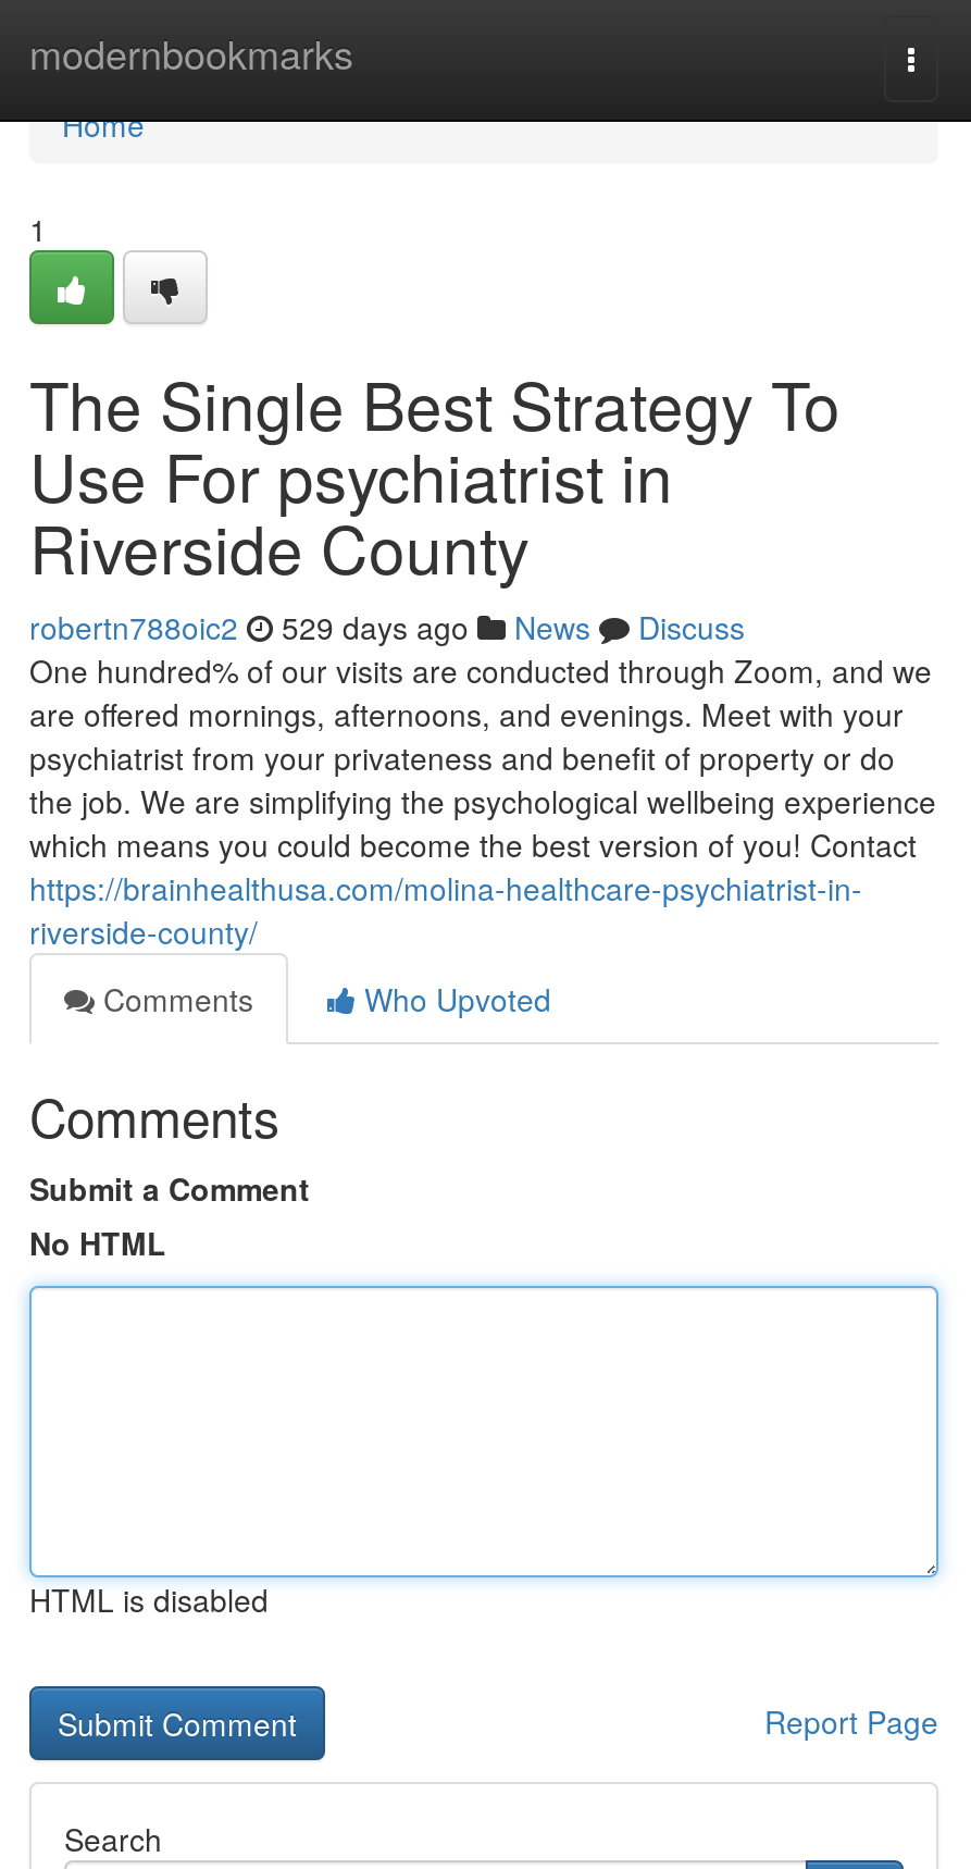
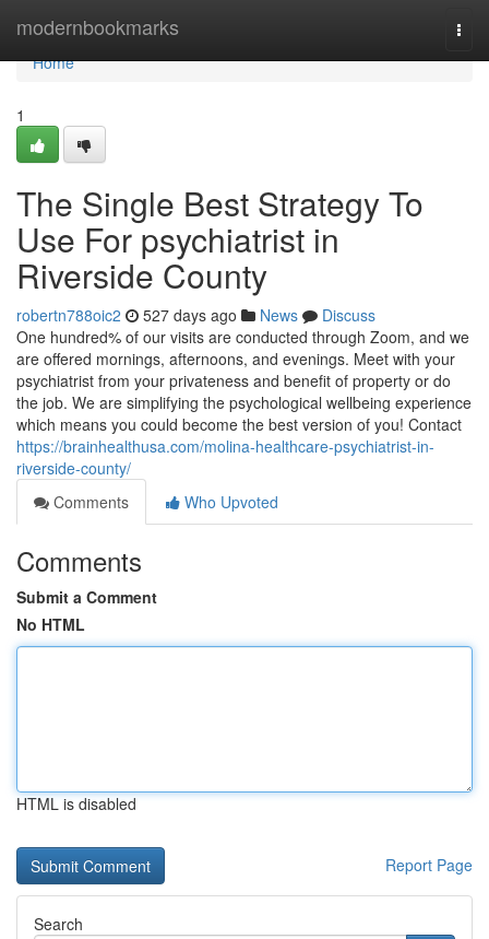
[29,605,745,648] robertn788oic2 529 days ago News Discuss -> [16,304,375,326] robertn788oic2 527 days ago News Discuss

